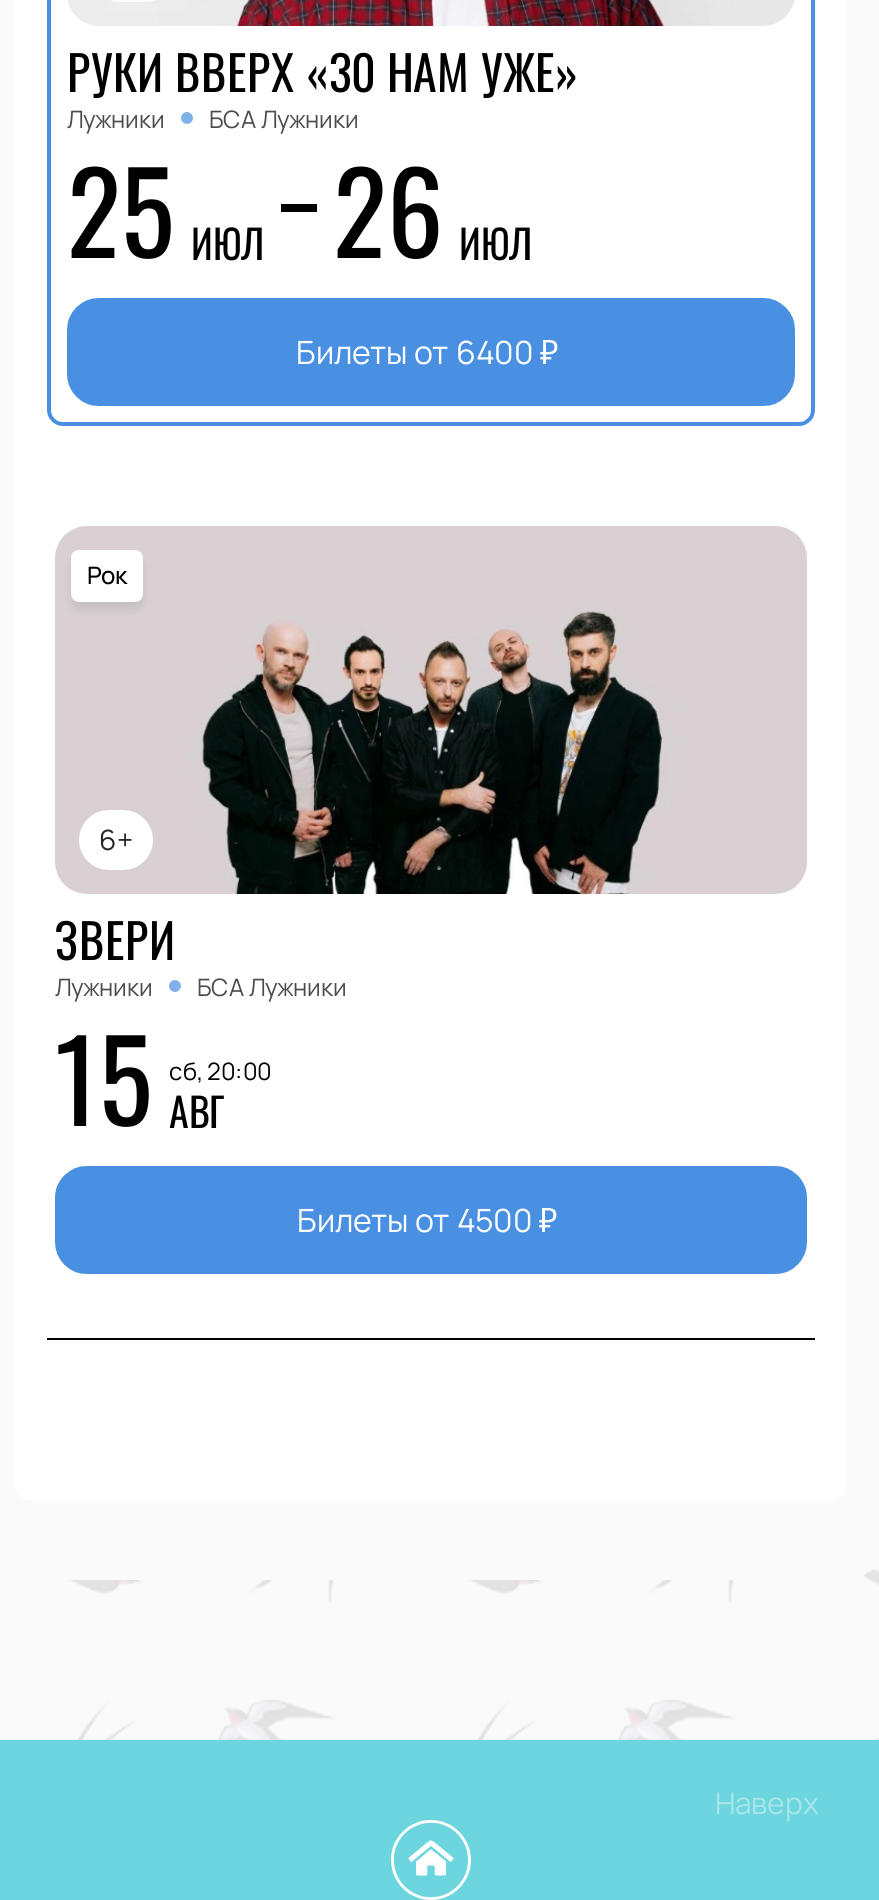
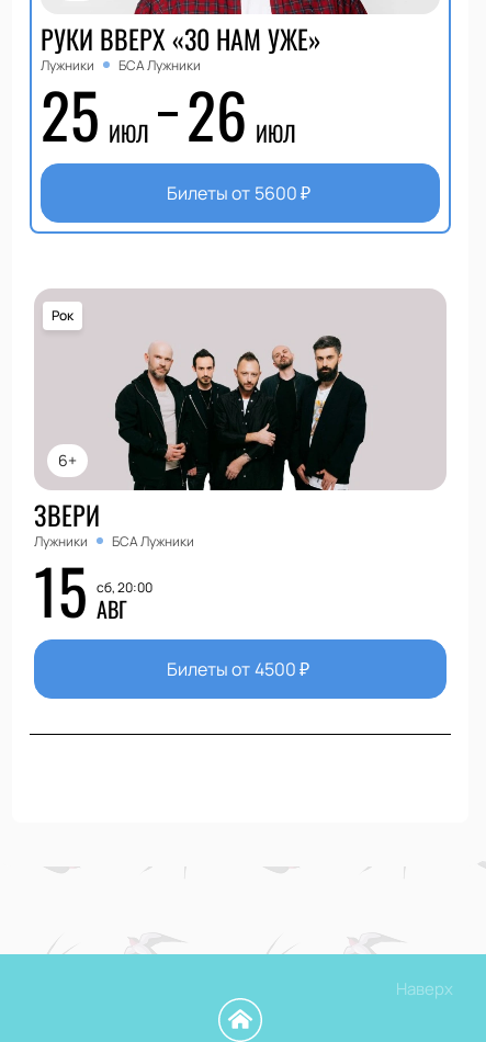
[296,331,558,375] Билеты от 6400 ₽ -> [166,181,310,205] Билеты от 5600 ₽

